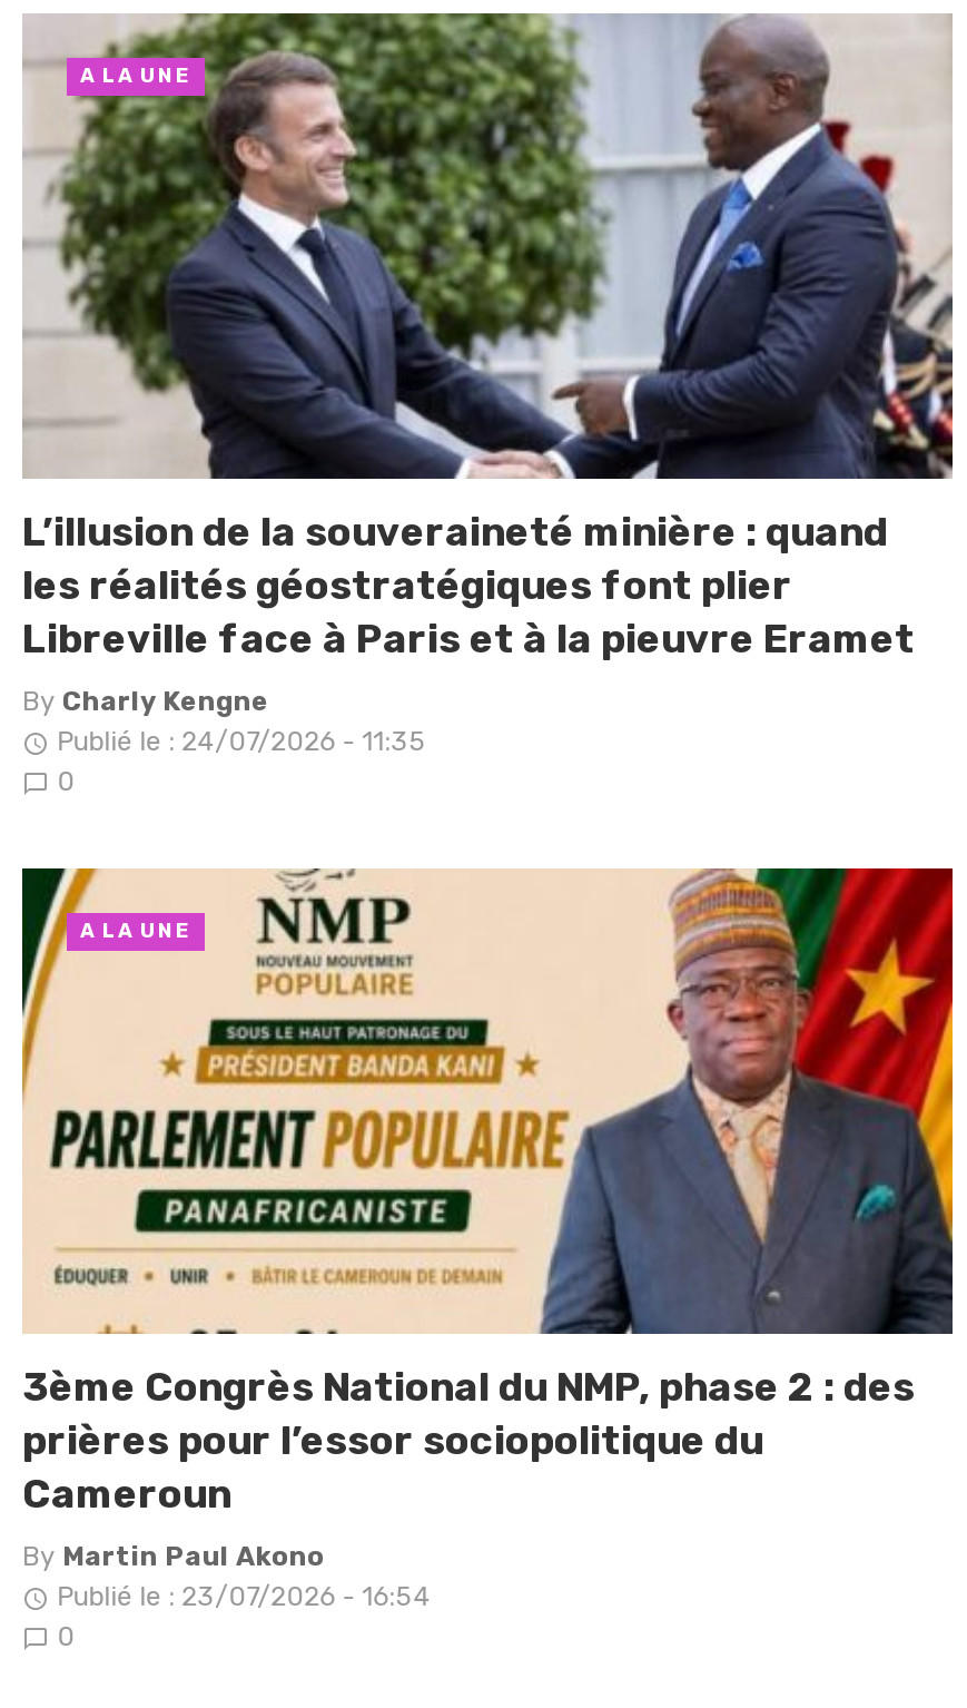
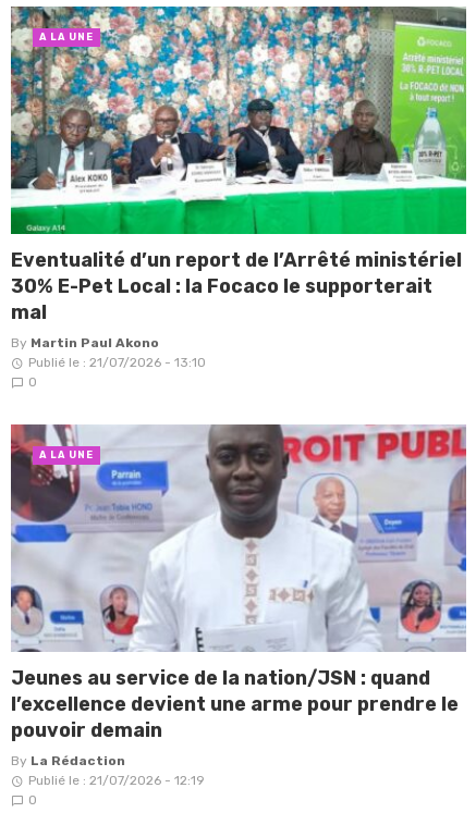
[22,11,955,661] [image] | L’illusion de la souveraineté minière : quand | les réalités géostratégiques font plier | Libreville face à Paris et à la pieuvre Eramet -> [10,5,467,323] [image] | Eventualité d’un report de l’Arrêté ministériel | 30% E-Pet Local : la Focaco le supporterait | mal
[22,685,426,757] By Charly Kengne | Publié le : 24/07/2026 - 11:35 -> [28,355,205,370] Publié le : 21/07/2026 - 13:10
[20,866,955,1516] [image] | 3ème Congrès National du NMP, phase 2 : des | prières pour l’essor sociopolitique du | Cameroun -> [10,423,467,741] [image] | Jeunes au service de la nation/JSN : quand | l’excellence devient une arme pour prendre le | pouvoir demain
moved [22,1541,325,1572] -> [11,335,159,350]: By Martin Paul Akono
[57,1581,431,1612] Publié le : 23/07/2026 - 16:54 -> [11,753,204,788] By La Rédaction | Publié le : 21/07/2026 - 12:19

